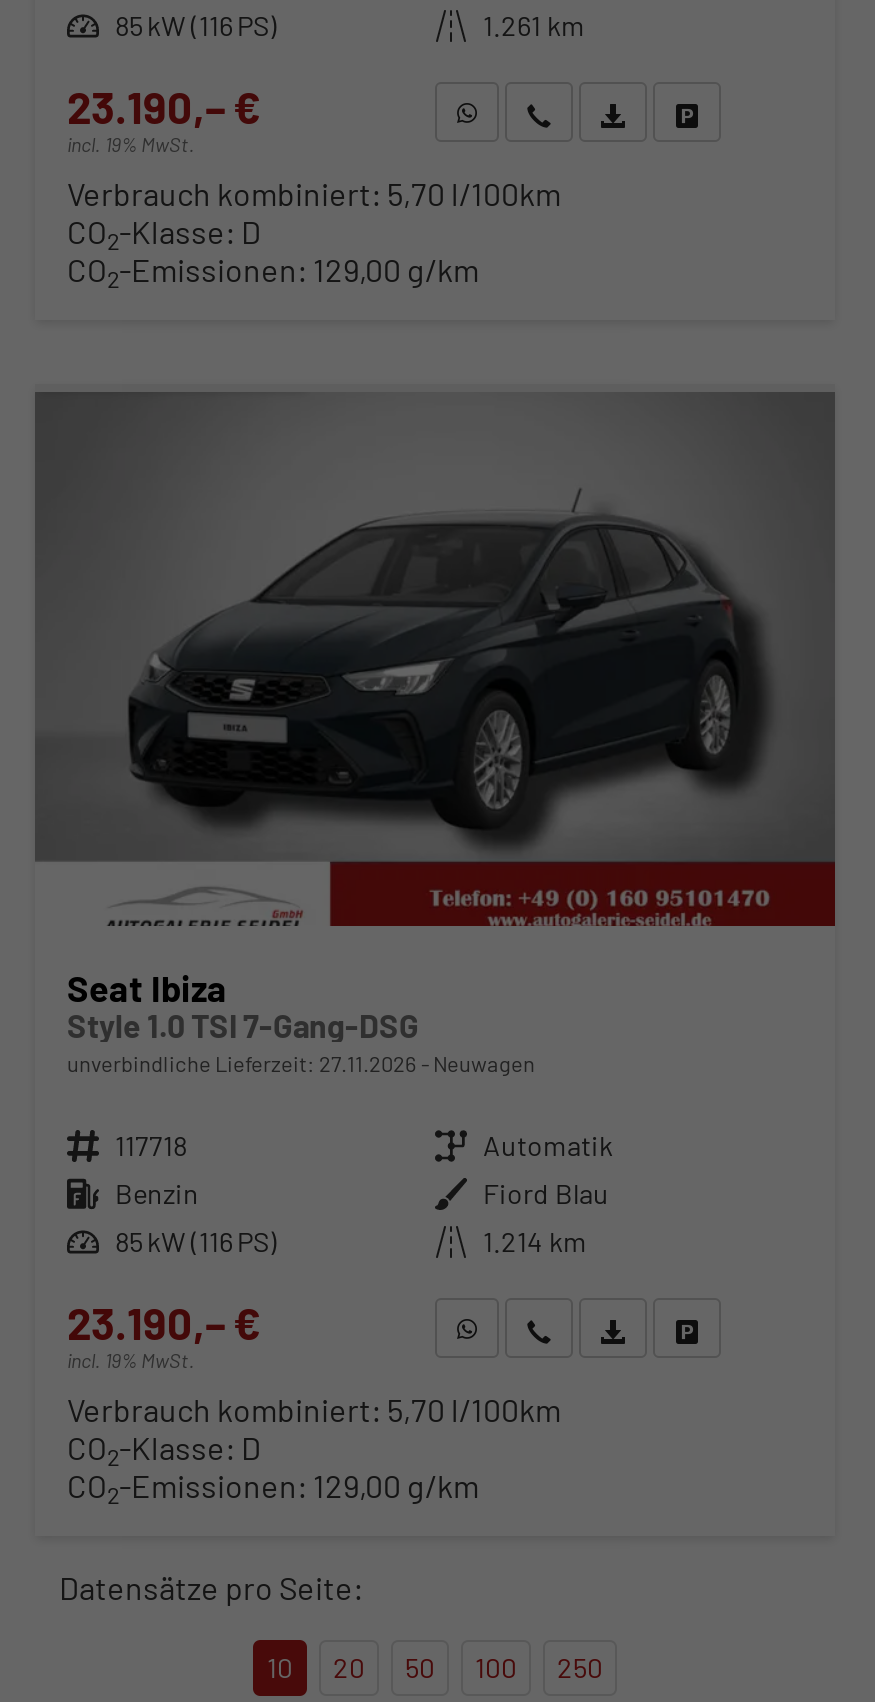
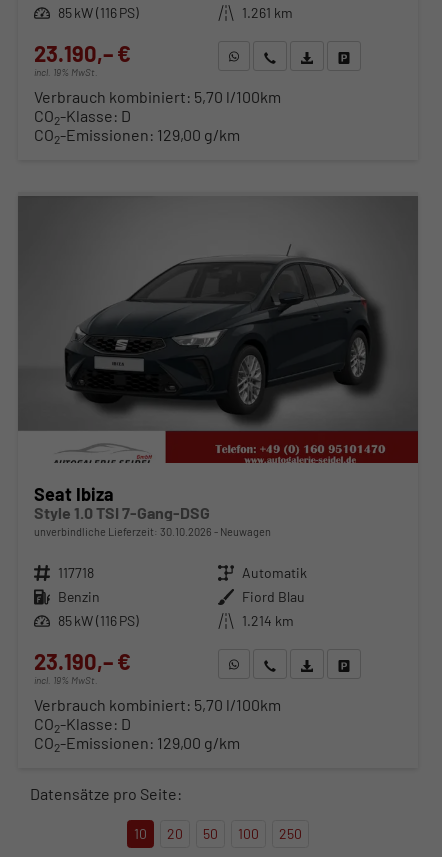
[67,1049,535,1075] unverbindliche Lieferzeit: 27.11.2026 Neuwagen -> [34,525,271,538] unverbindliche Lieferzeit: 30.10.2026 Neuwagen

